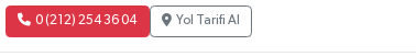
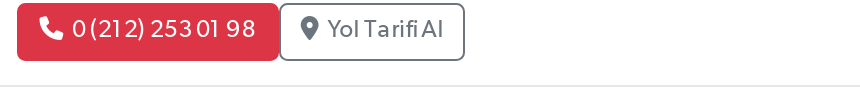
[36,15,137,28] 0 (212) 254 36 04 -> [72,19,256,43] 0 (212) 253 01 98

